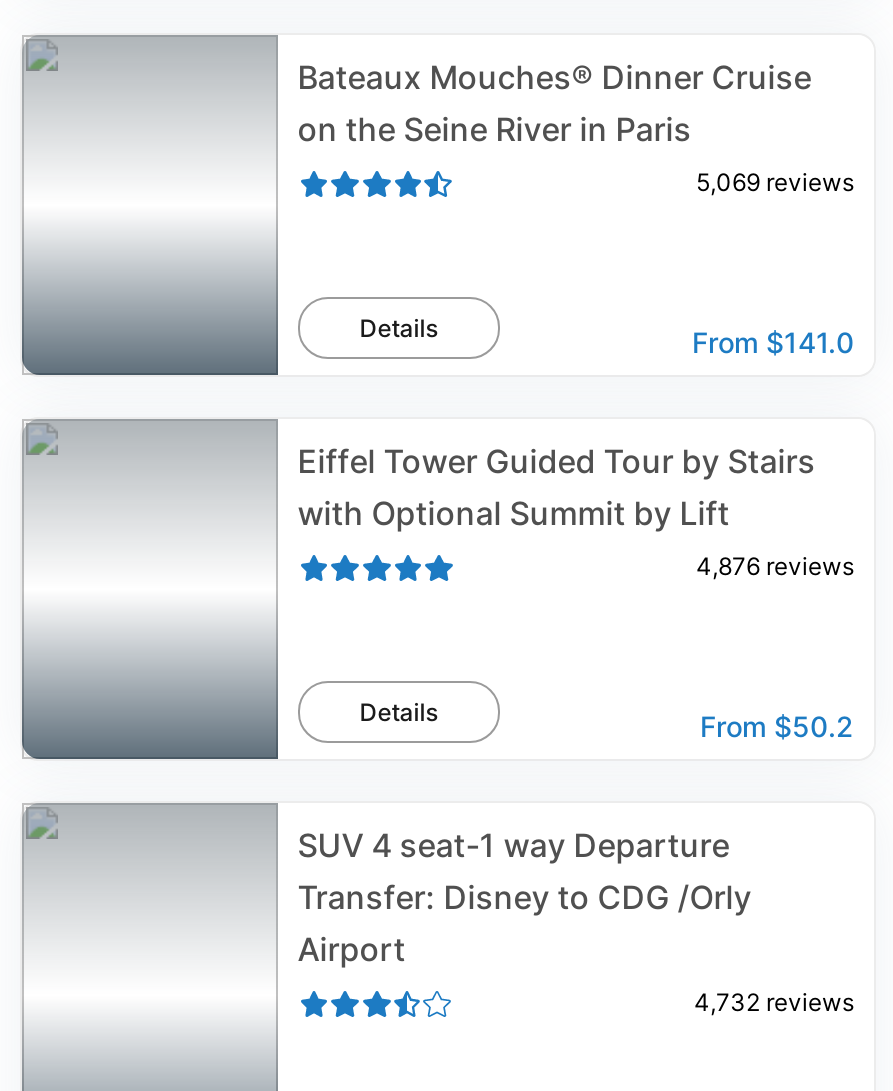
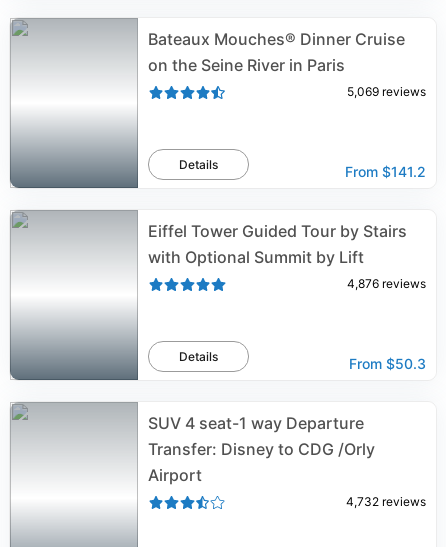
[692,325,854,359] From $141.0 -> [345,163,426,180] From $141.2
[700,709,854,743] From $50.2 -> [349,355,426,372] From $50.3

